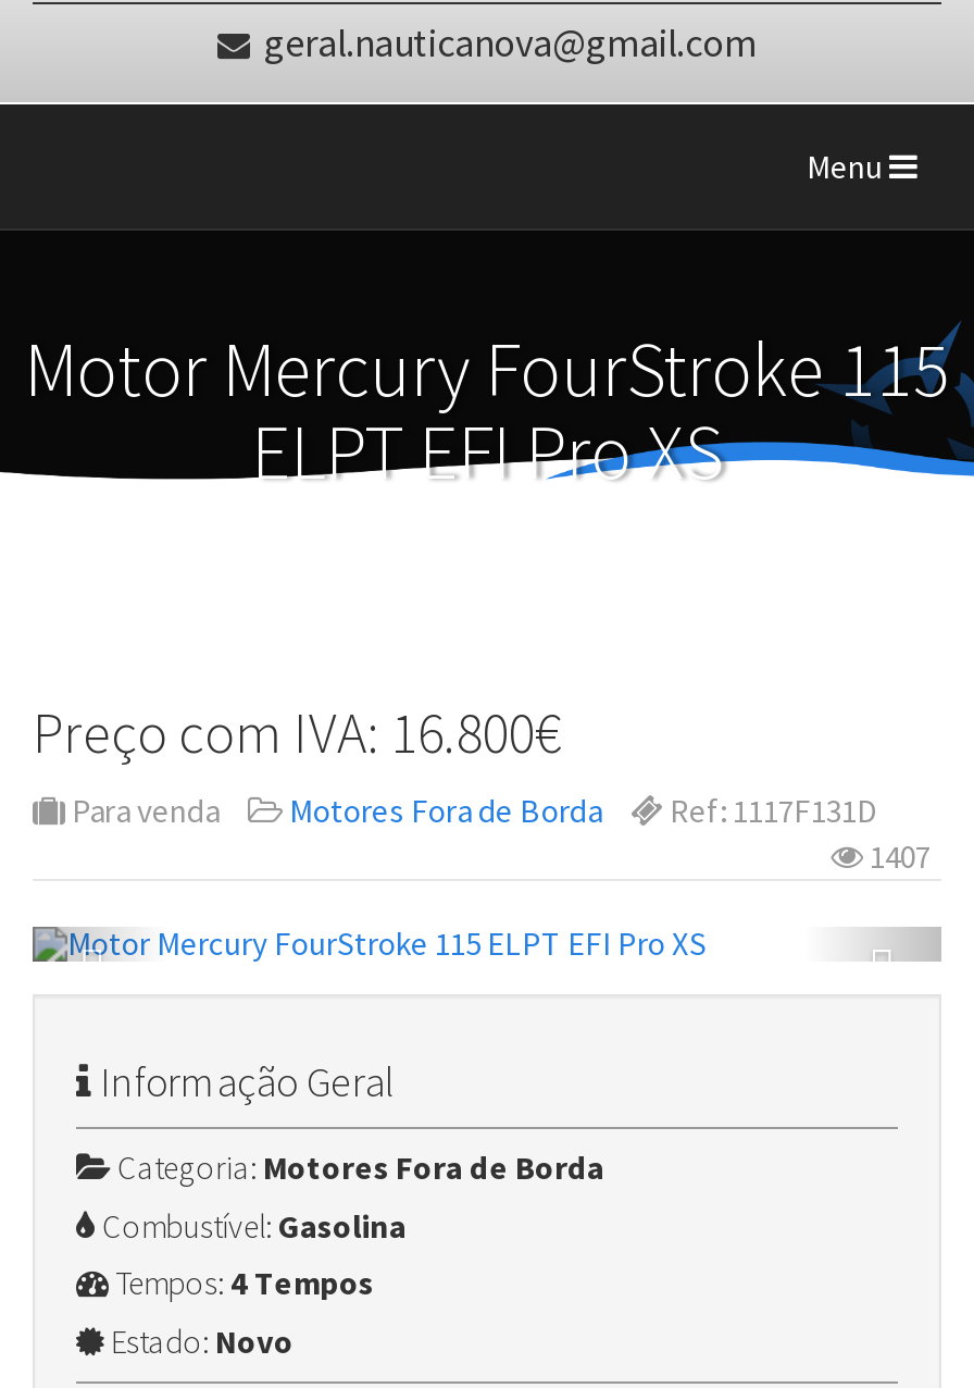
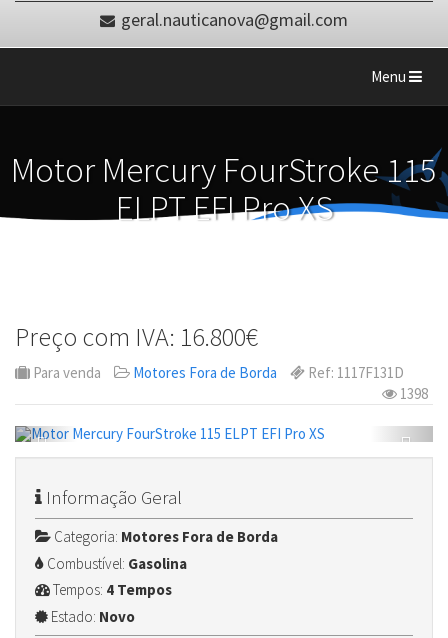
[863,834,931,876] 1407 -> [397,383,428,402] 1398

